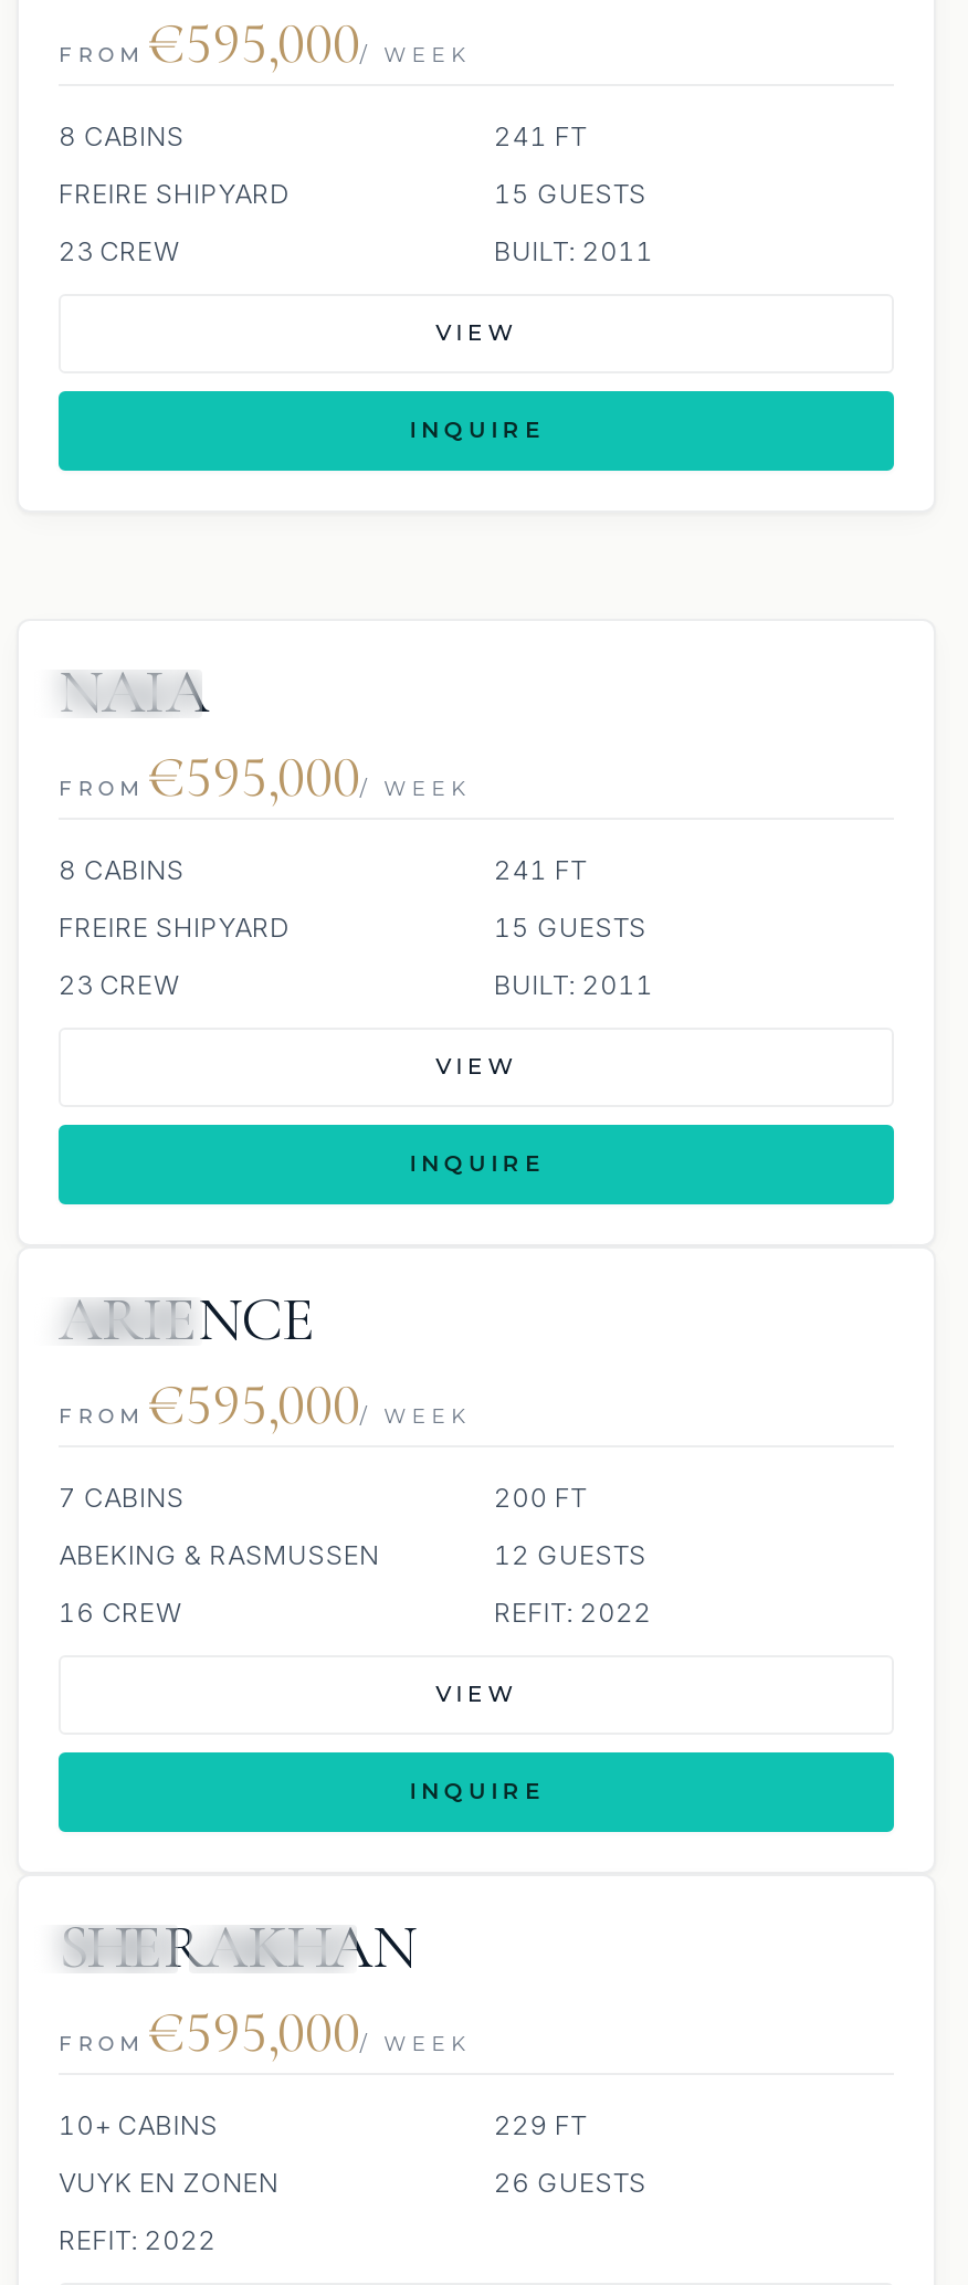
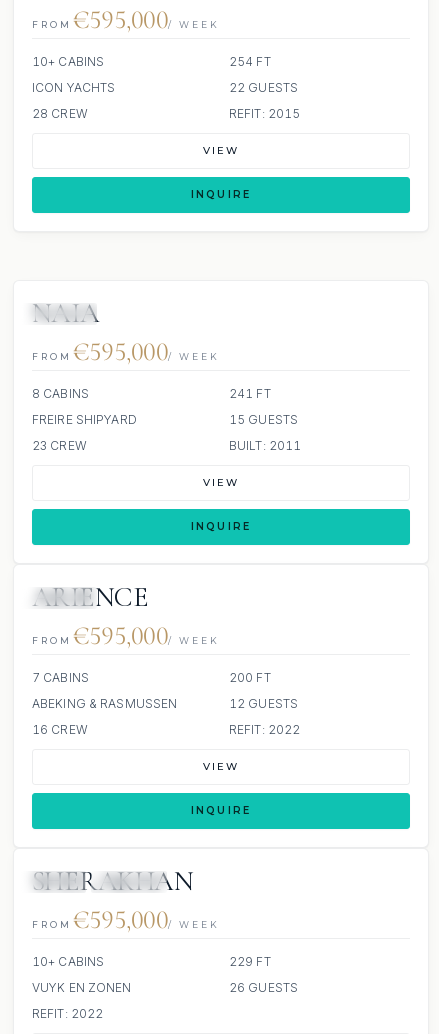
[59,119,586,152] 8 CABINS | 241 FT -> [32,54,271,69] 10+ CABINS | 254 FT
[59,177,647,210] FREIRE SHIPYARD | 15 GUESTS -> [32,80,298,95] ICON YACHTS | 22 GUESTS
[59,234,654,267] 23 CREW | BUILT: 2011 -> [32,106,300,121] 28 CREW | REFIT: 2015

